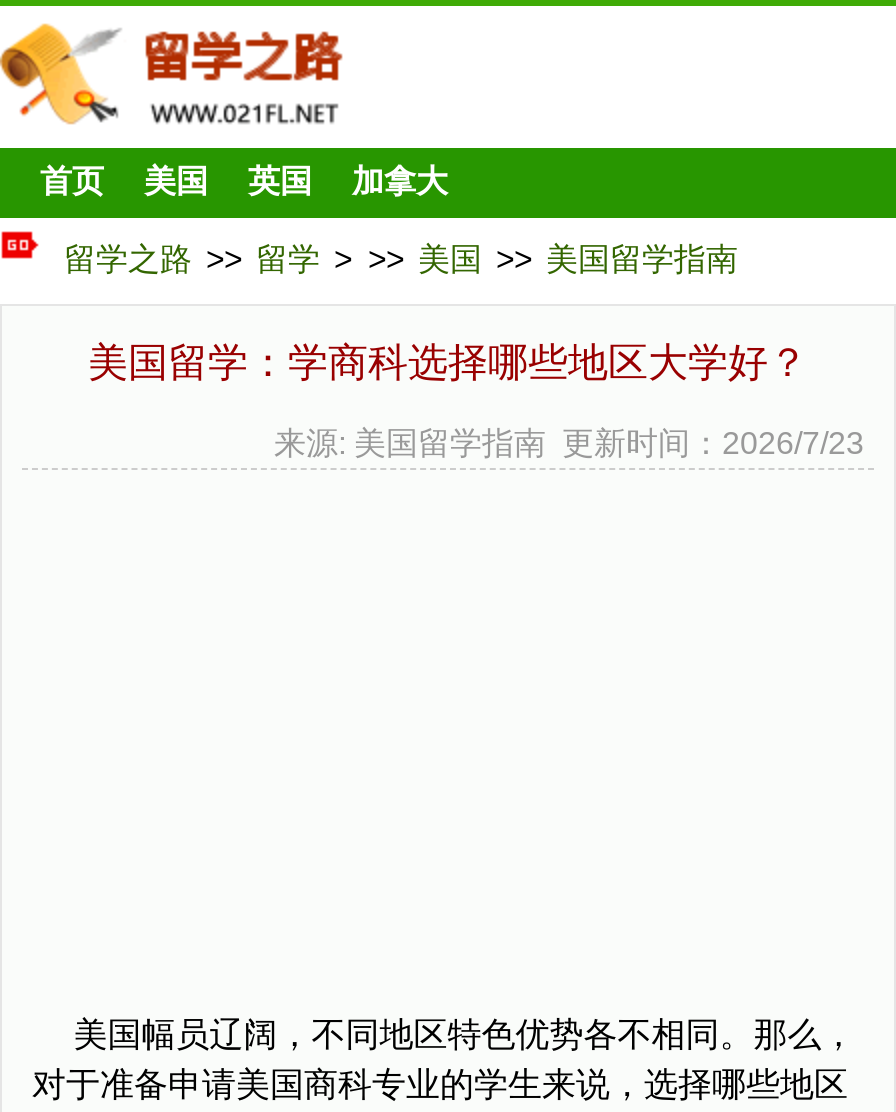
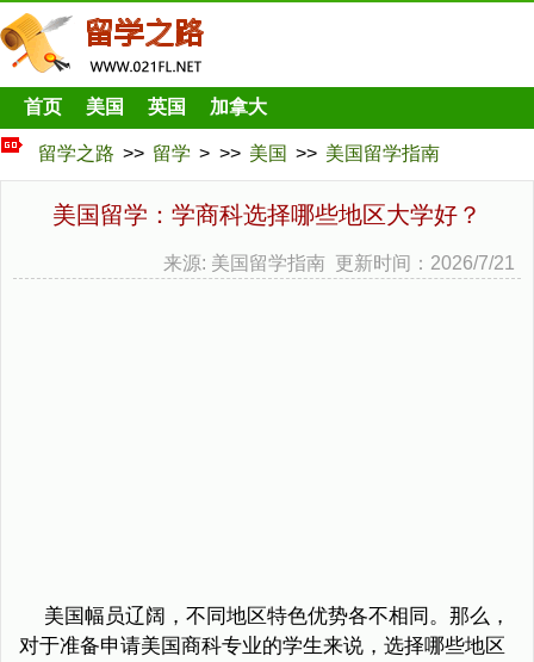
[258,426,864,460] 来源: 美国留学指南 更新时间：2026/7/23 -> [154,253,515,273] 来源: 美国留学指南 更新时间：2026/7/21

